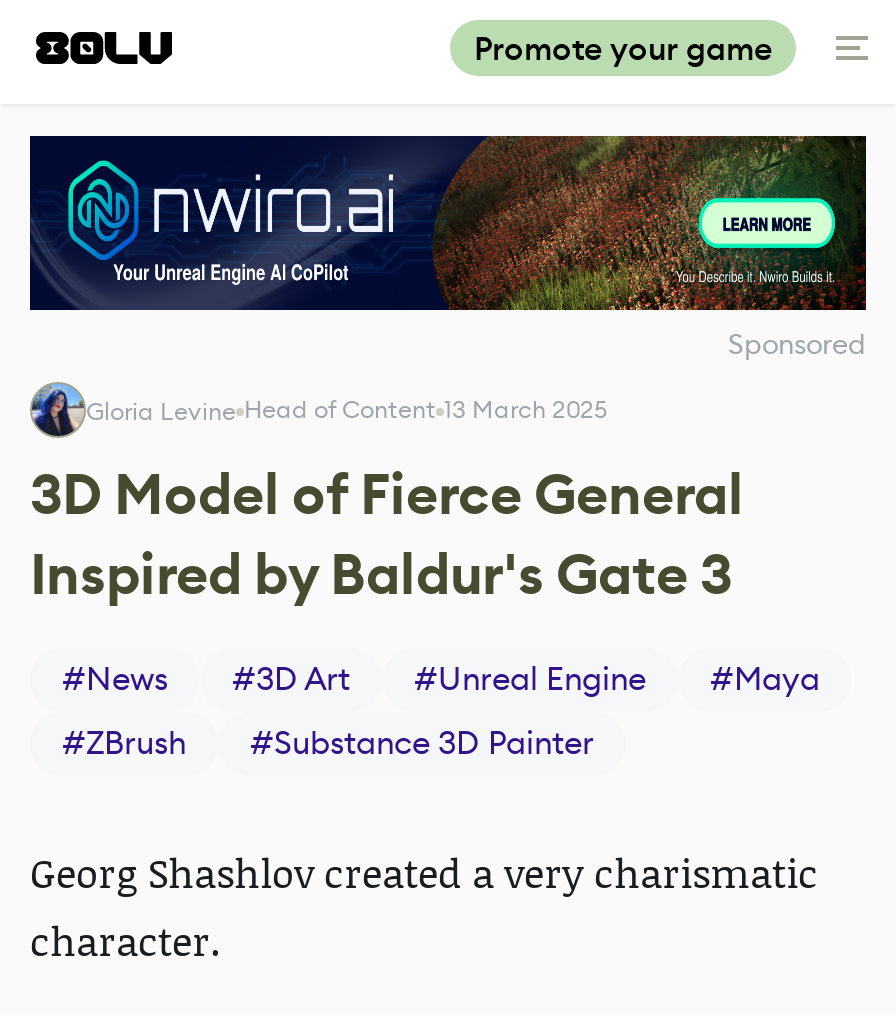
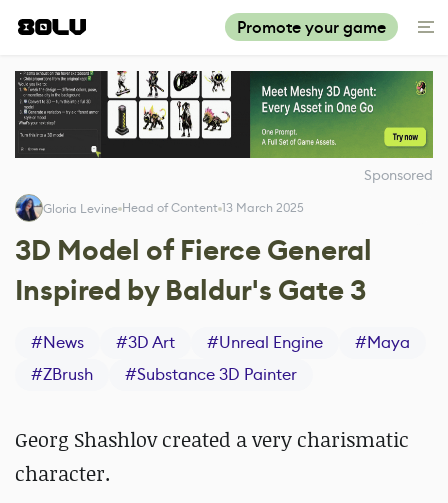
[32,134,868,312] [image] -> [15,70,434,159] [image]

